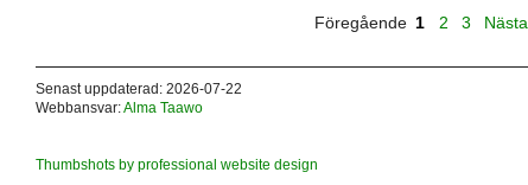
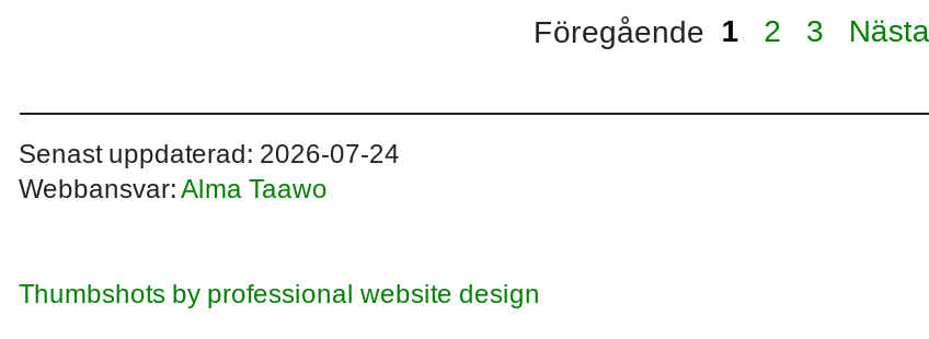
[35,80,241,97] Senast uppdaterad: 2026-07-22 -> [19,138,400,169] Senast uppdaterad: 2026-07-24

